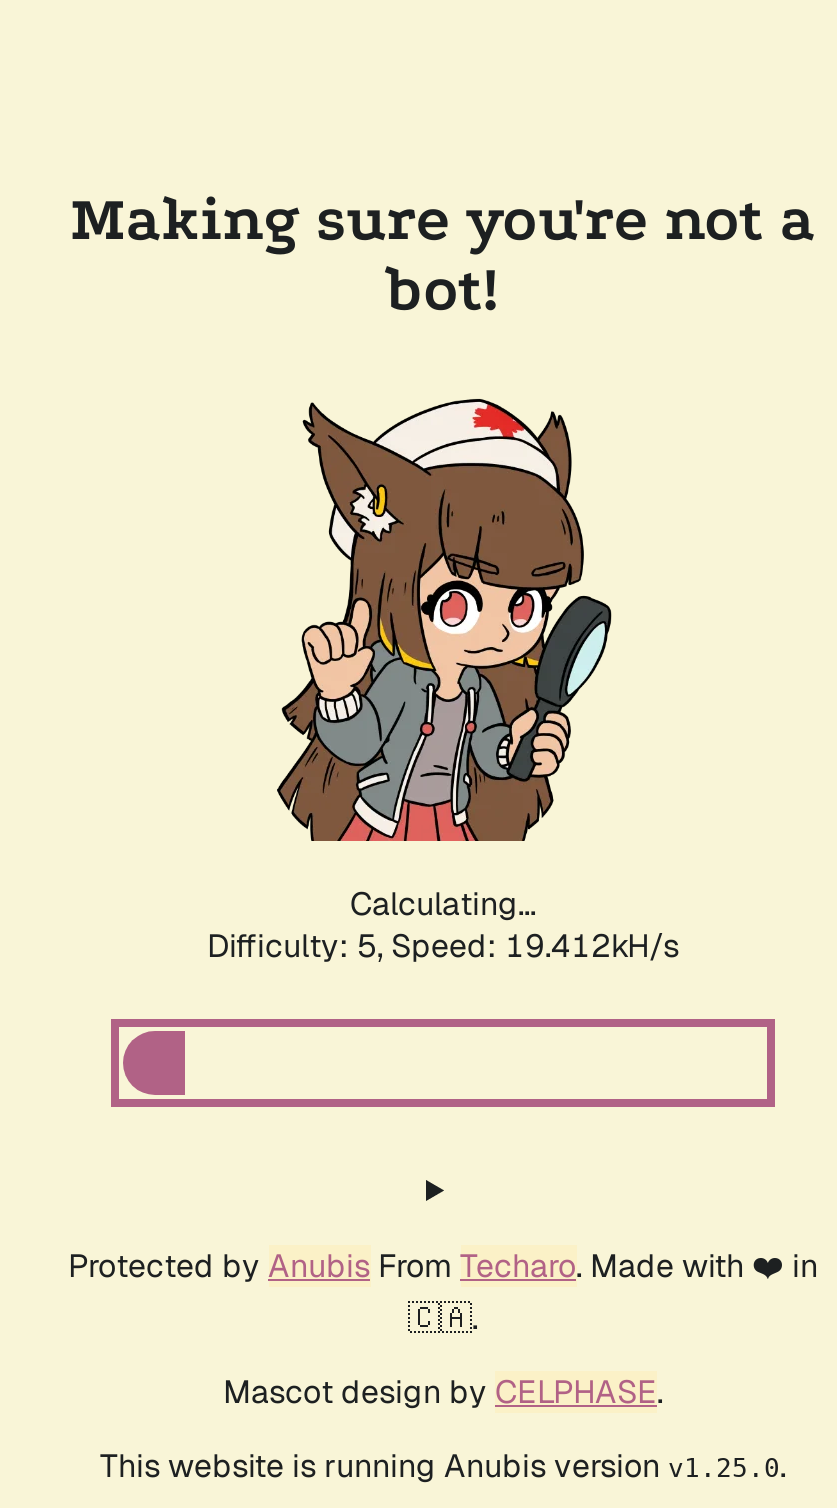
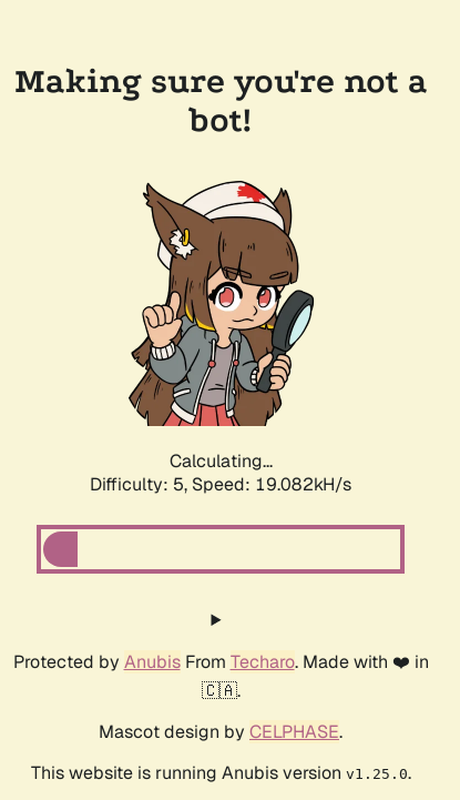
[207,925,679,967] Difficulty: 5, Speed: 19.412kH/s -> [90,473,351,496] Difficulty: 5, Speed: 19.082kH/s

